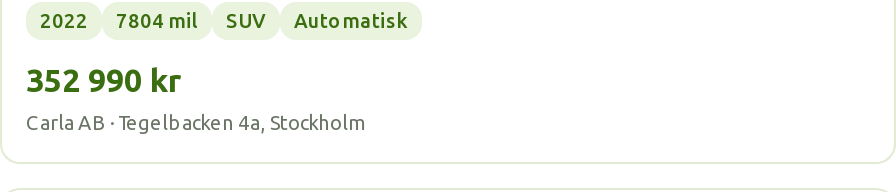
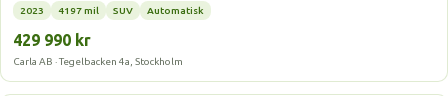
[40,10,198,32] 2022 | 7804 mil -> [20,5,99,16] 2023 | 4197 mil
[26,62,182,98] 352 990 kr -> [13,31,91,49] 429 990 kr

